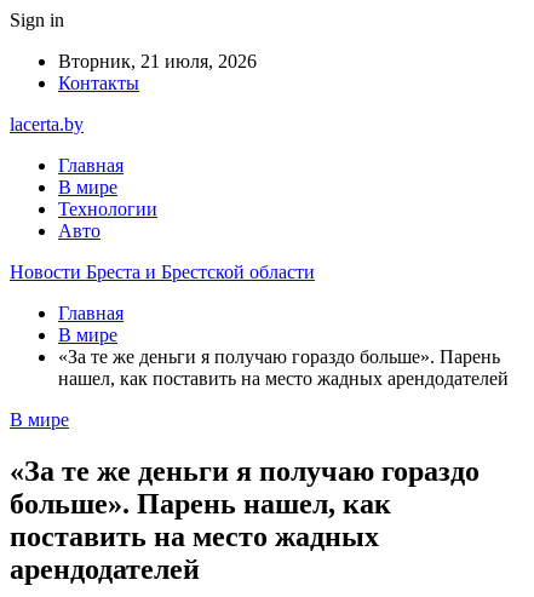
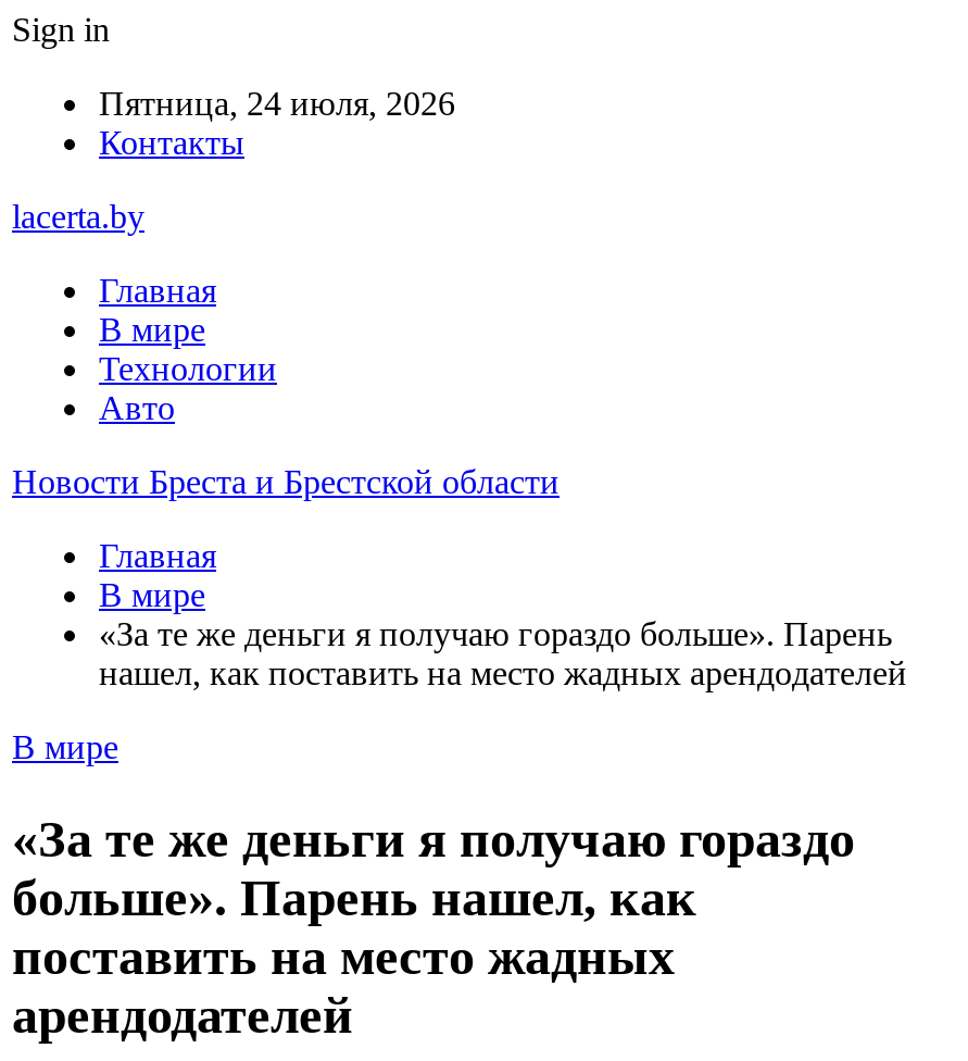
[58,51,257,71] Вторник, 21 июля, 2026 -> [99,85,455,122] Пятница, 24 июля, 2026

